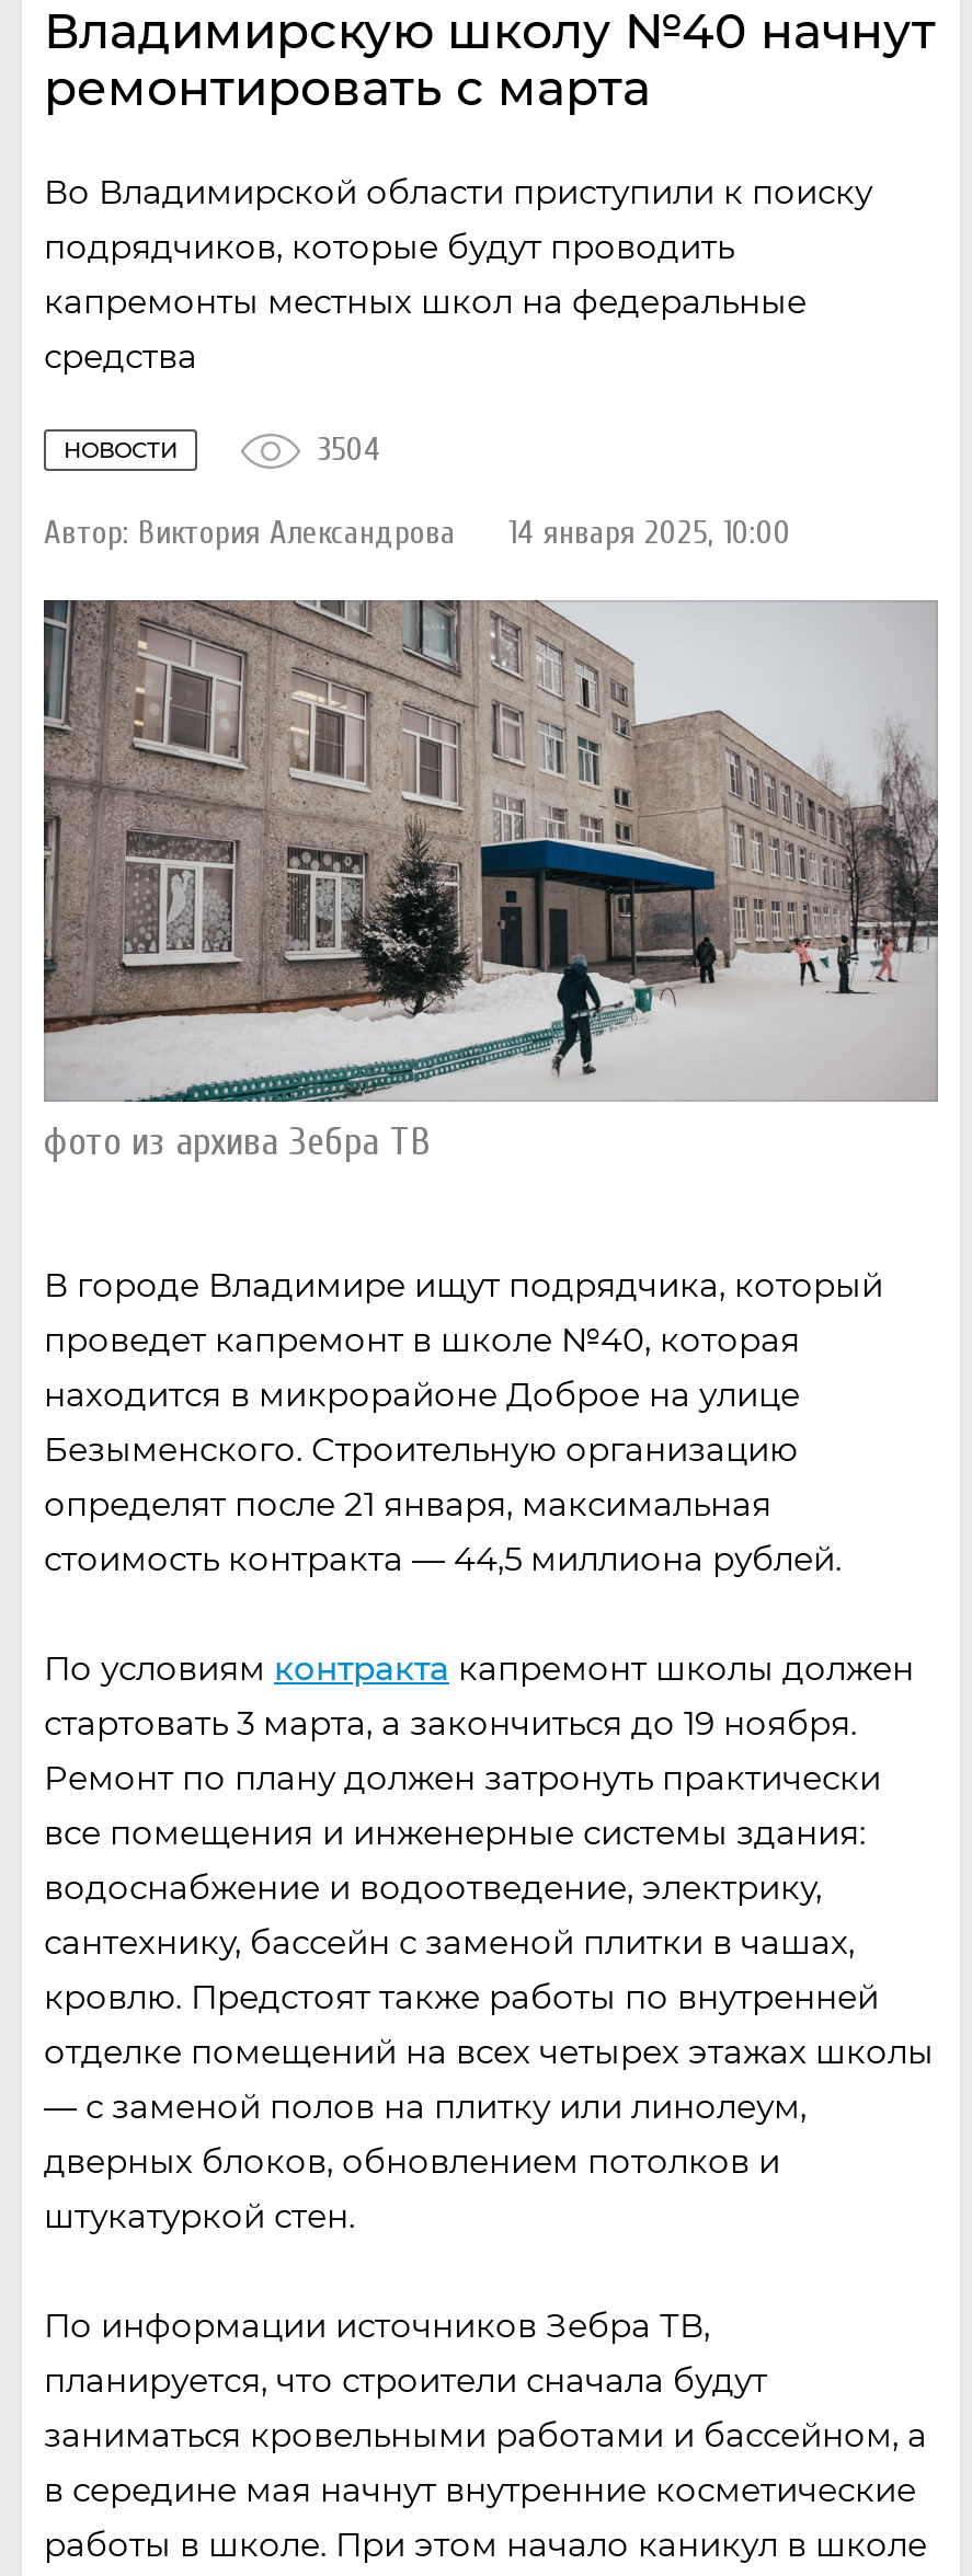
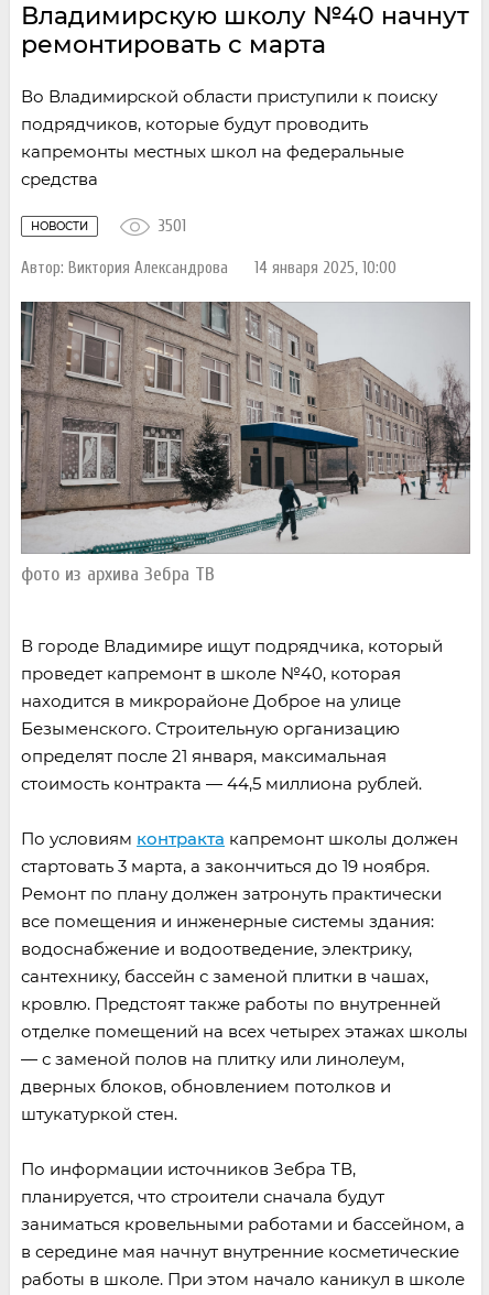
[318,432,381,469] 3504 -> [159,217,186,236] 3501

